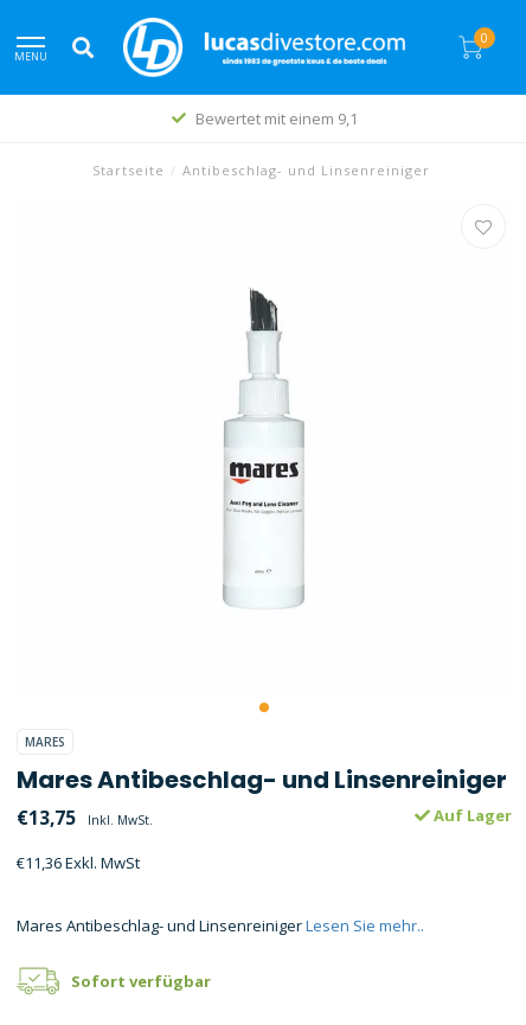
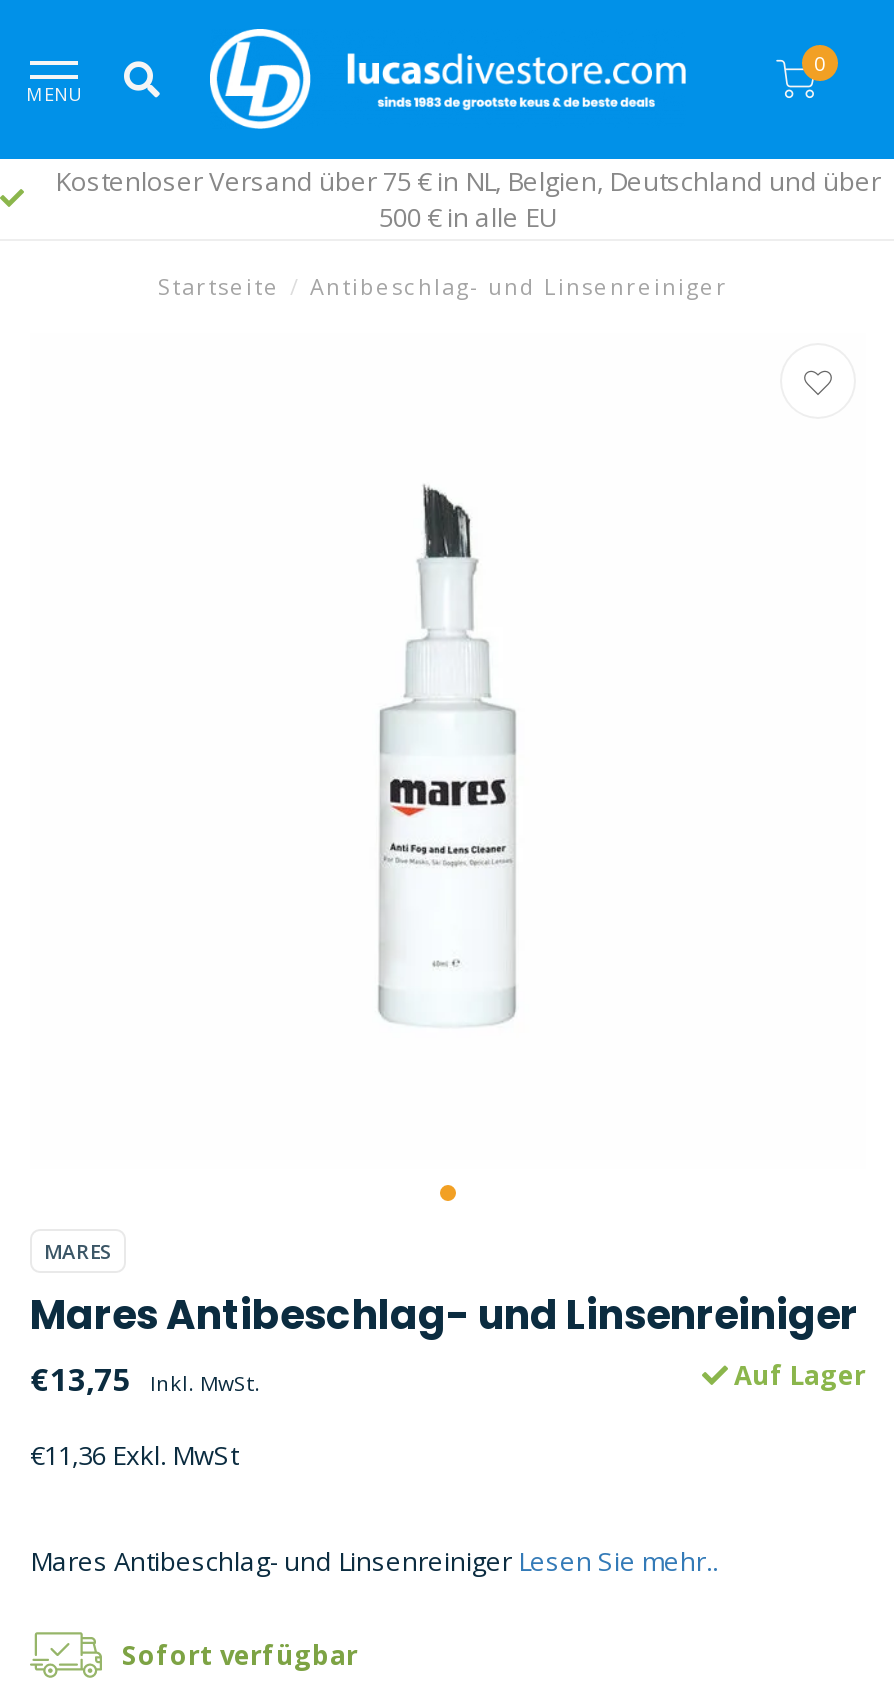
[195,108,357,129] Bewertet mit einem 9,1 -> [55,163,881,235] Kostenloser Versand über 75 € in NL, Belgien, Deutschland und über | 500 € in alle EU

